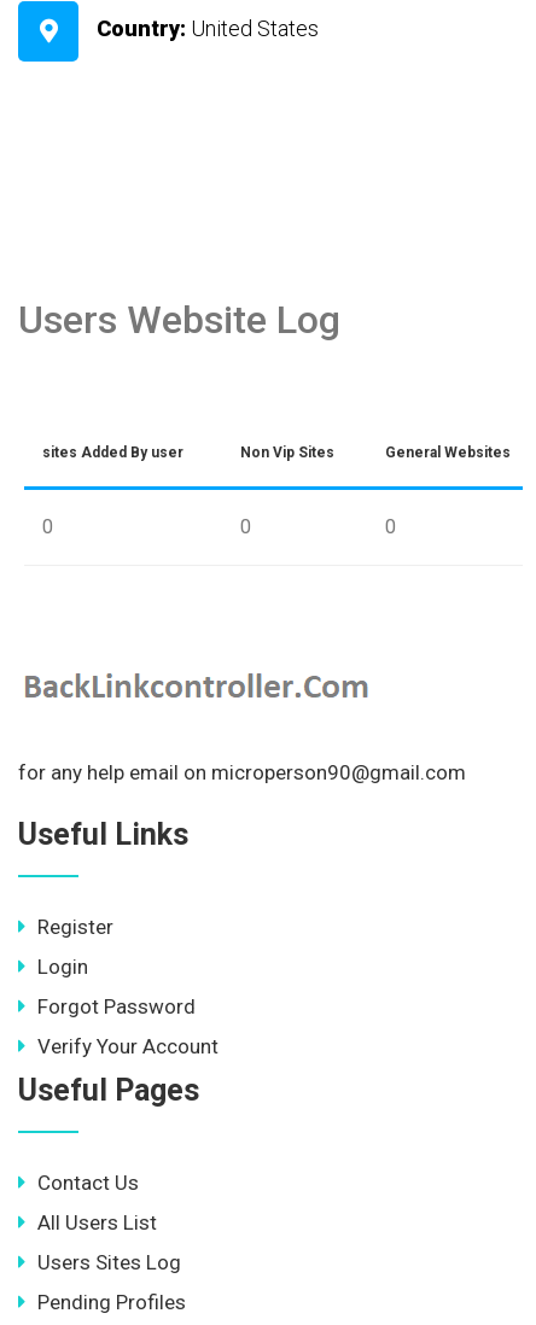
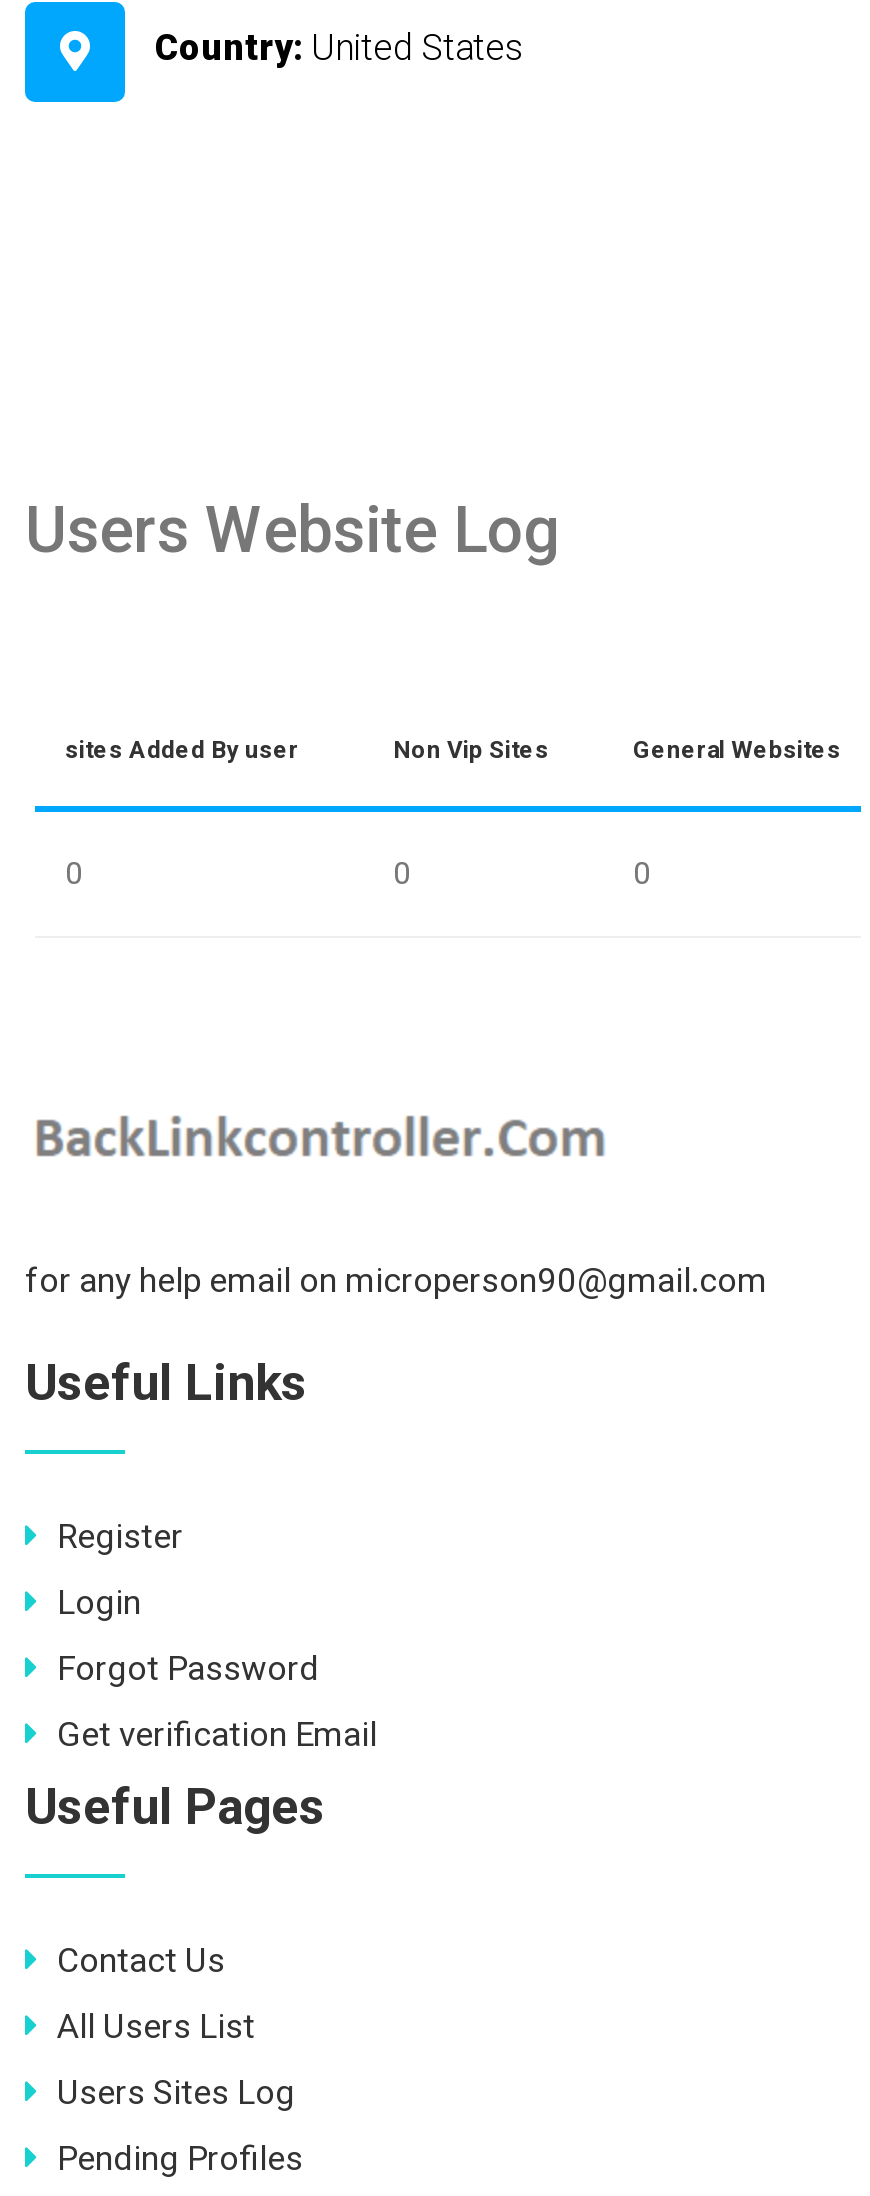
[37,1034,219,1058] Verify Your Account -> [57,1714,377,1754] Get verification Email

